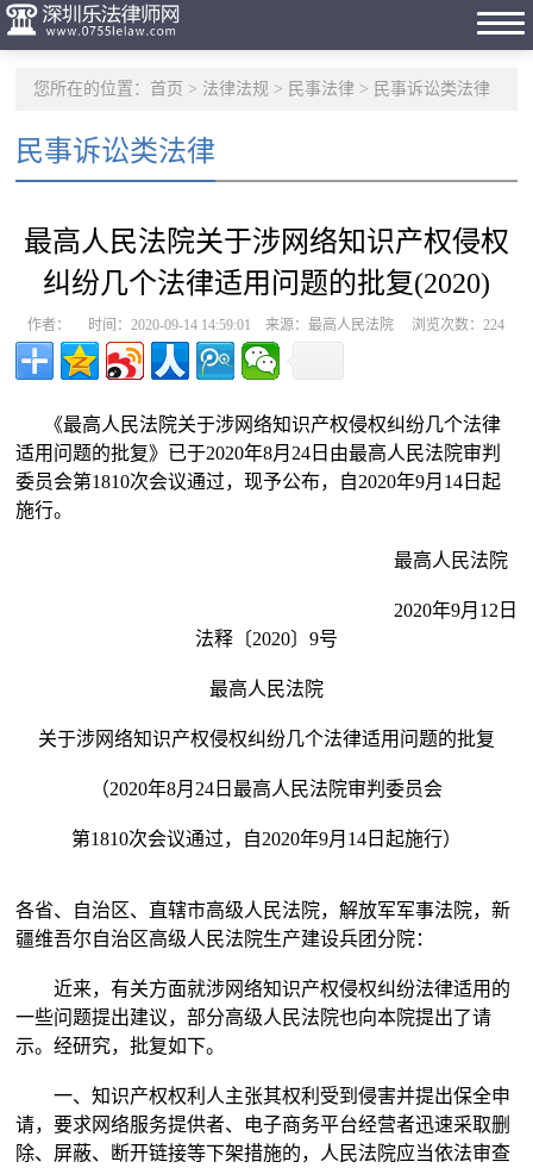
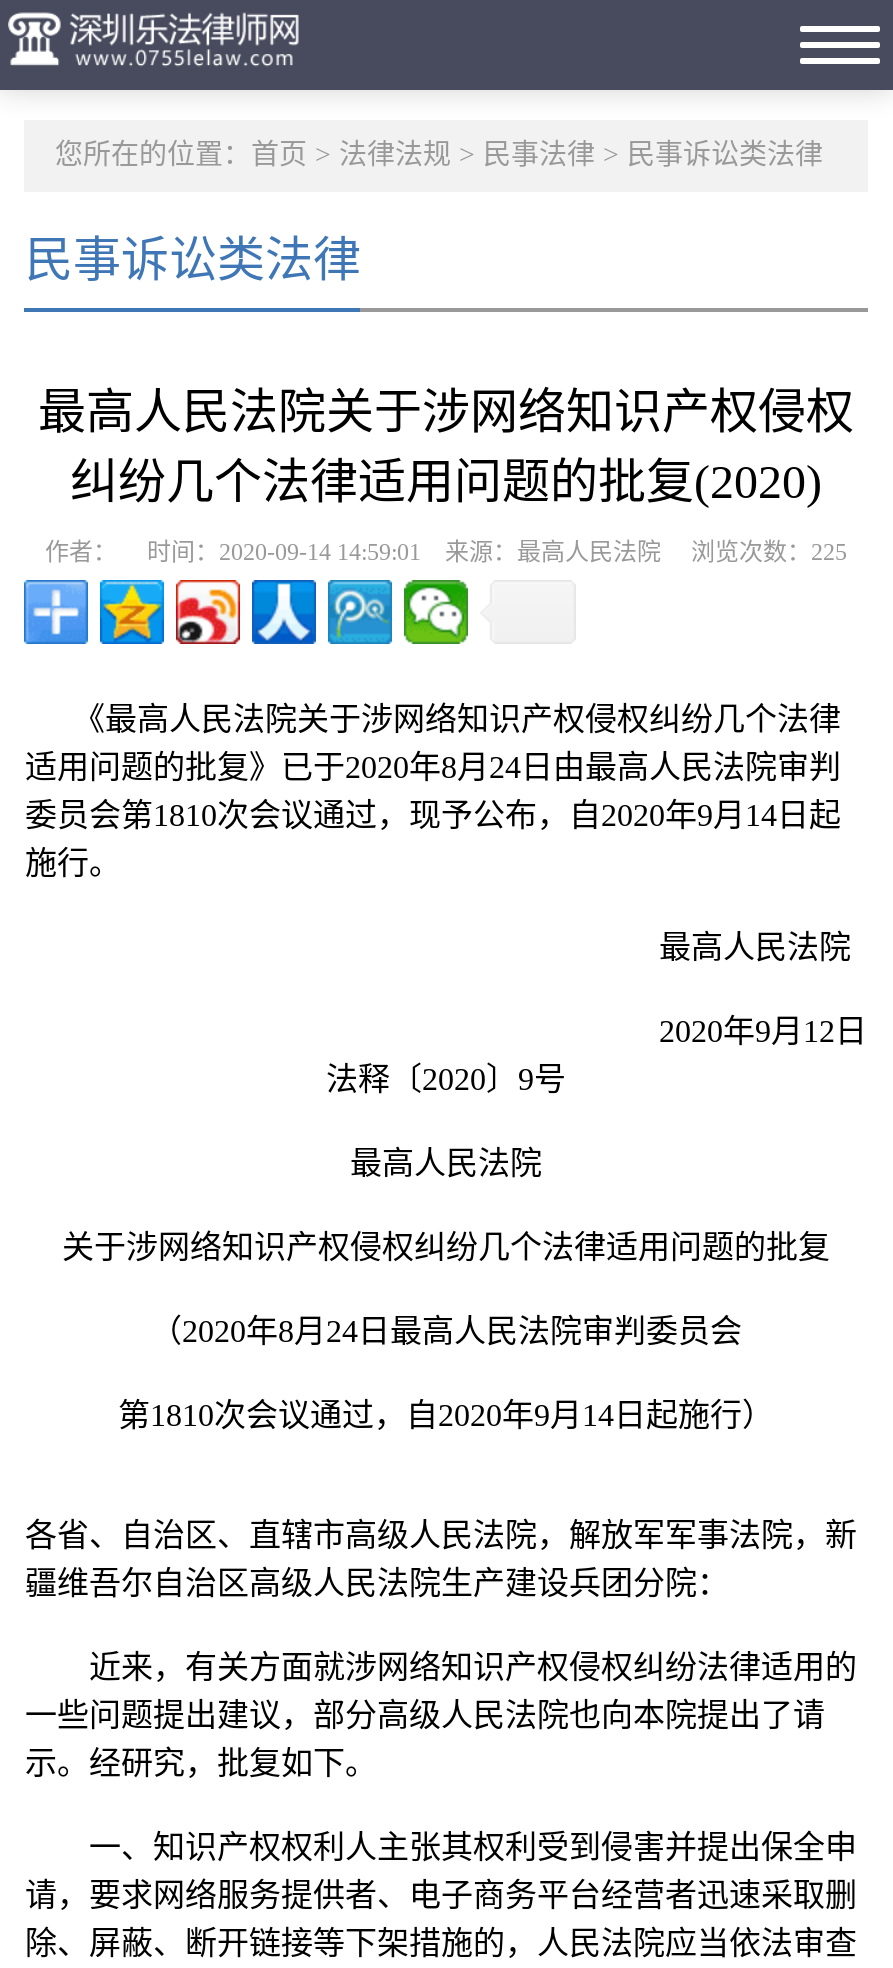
[28,317,505,333] 作者： 时间：2020-09-14 14:59:01 来源：最高人民法院 浏览次数：224 -> [45,538,847,566] 作者： 时间：2020-09-14 14:59:01 来源：最高人民法院 浏览次数：225

